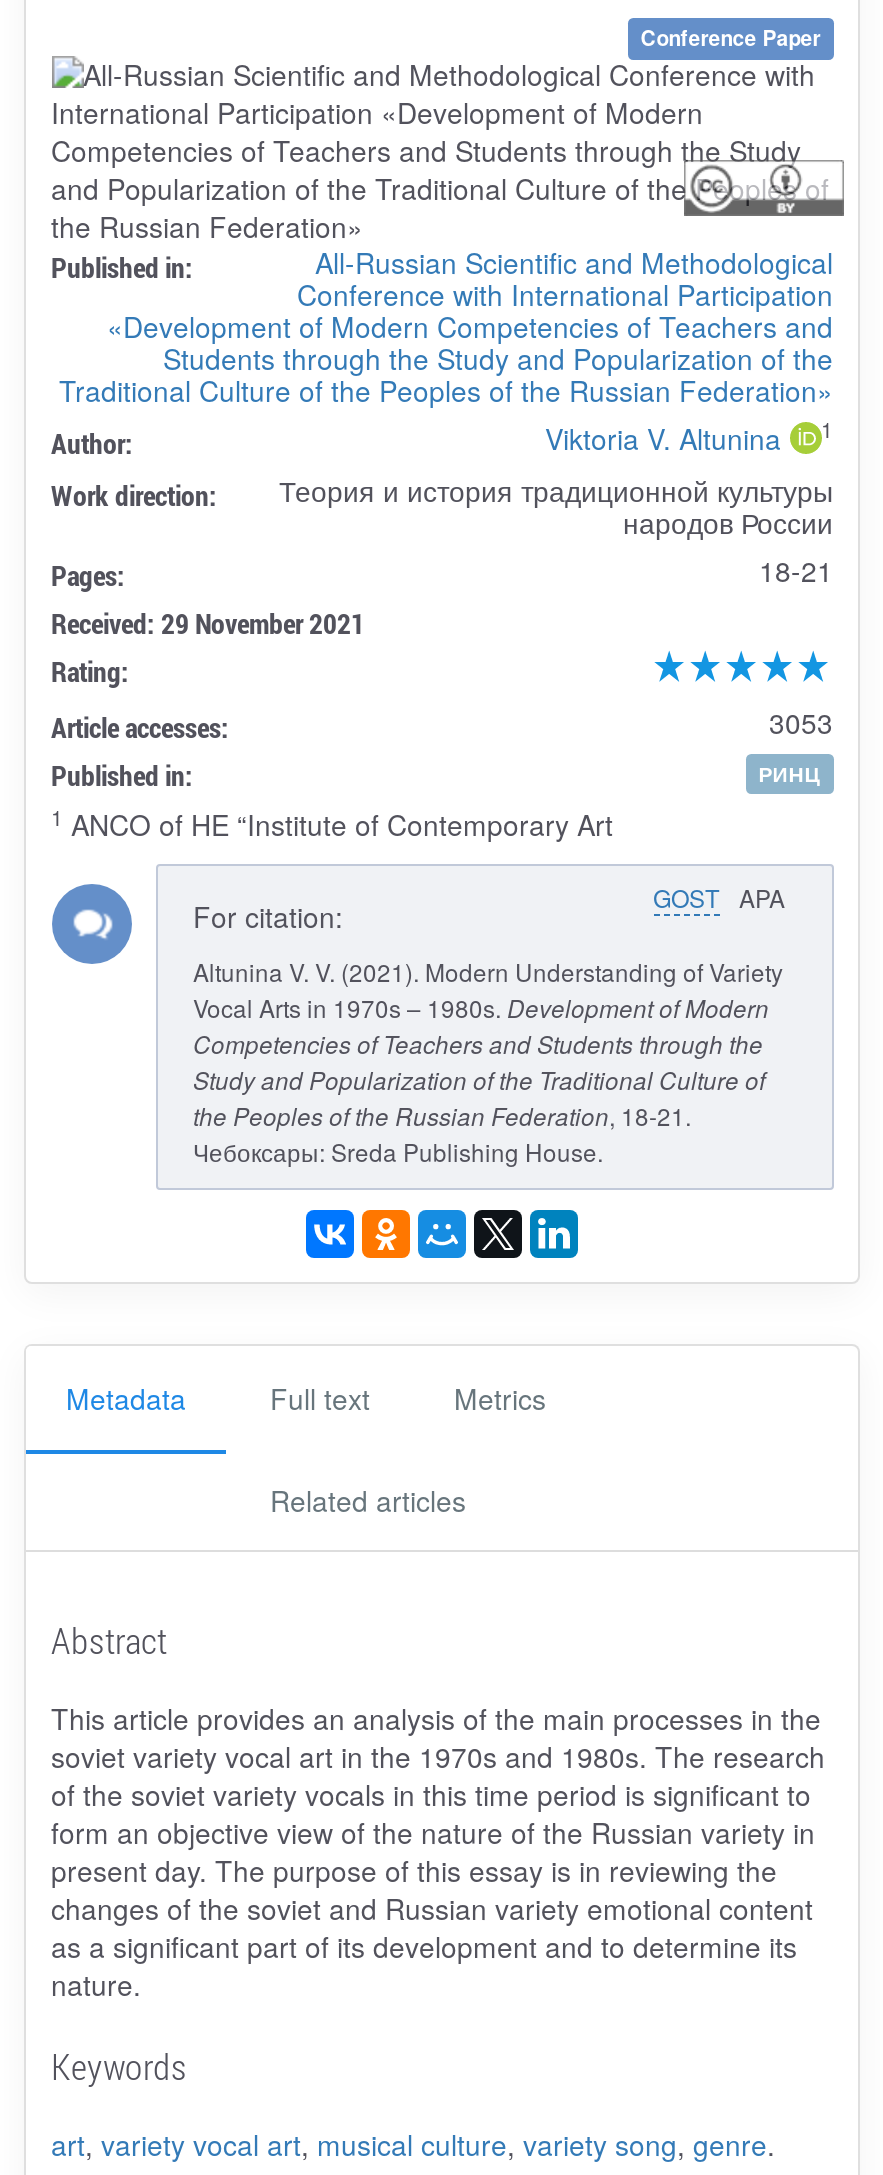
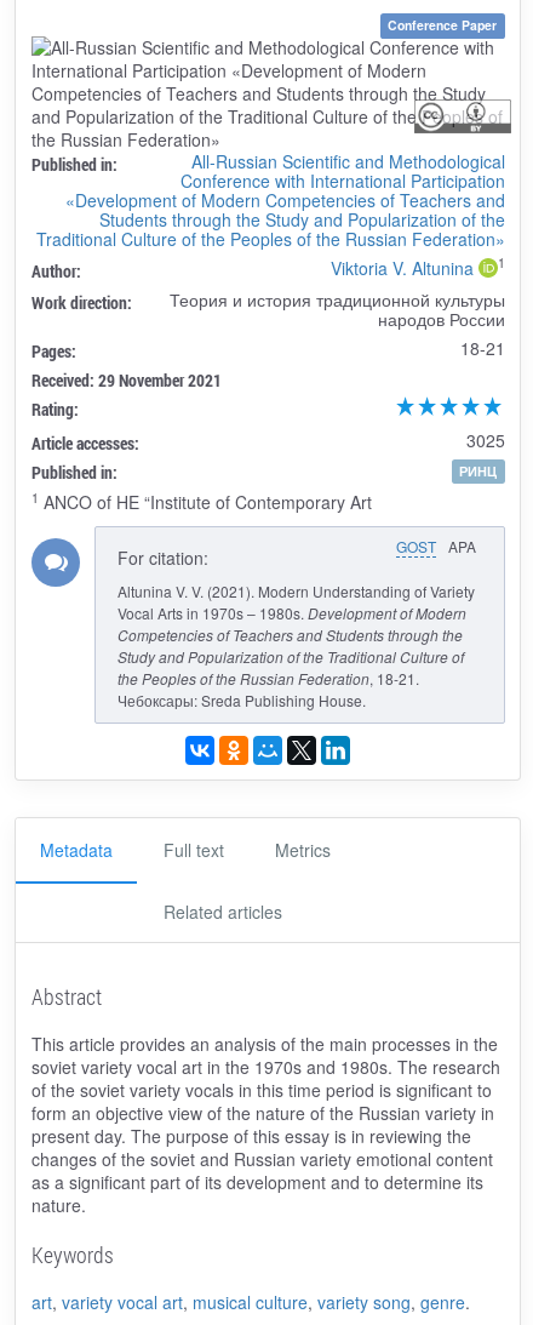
[769,702,833,742] 3053 -> [466,428,505,452] 3025

